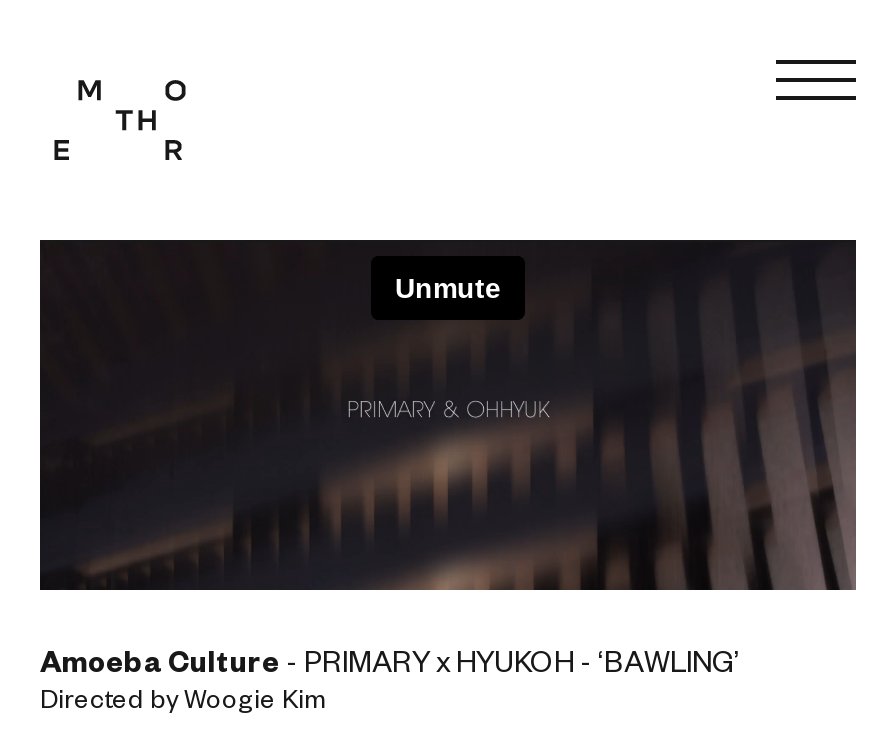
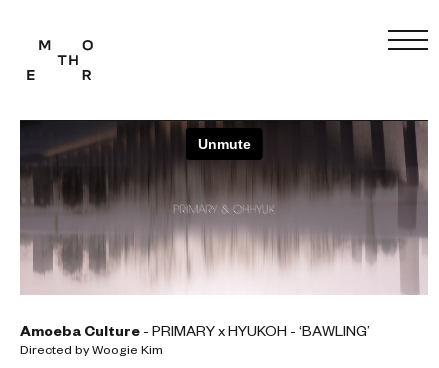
[38,242,856,592] [image] -> [20,121,428,295] [image]

